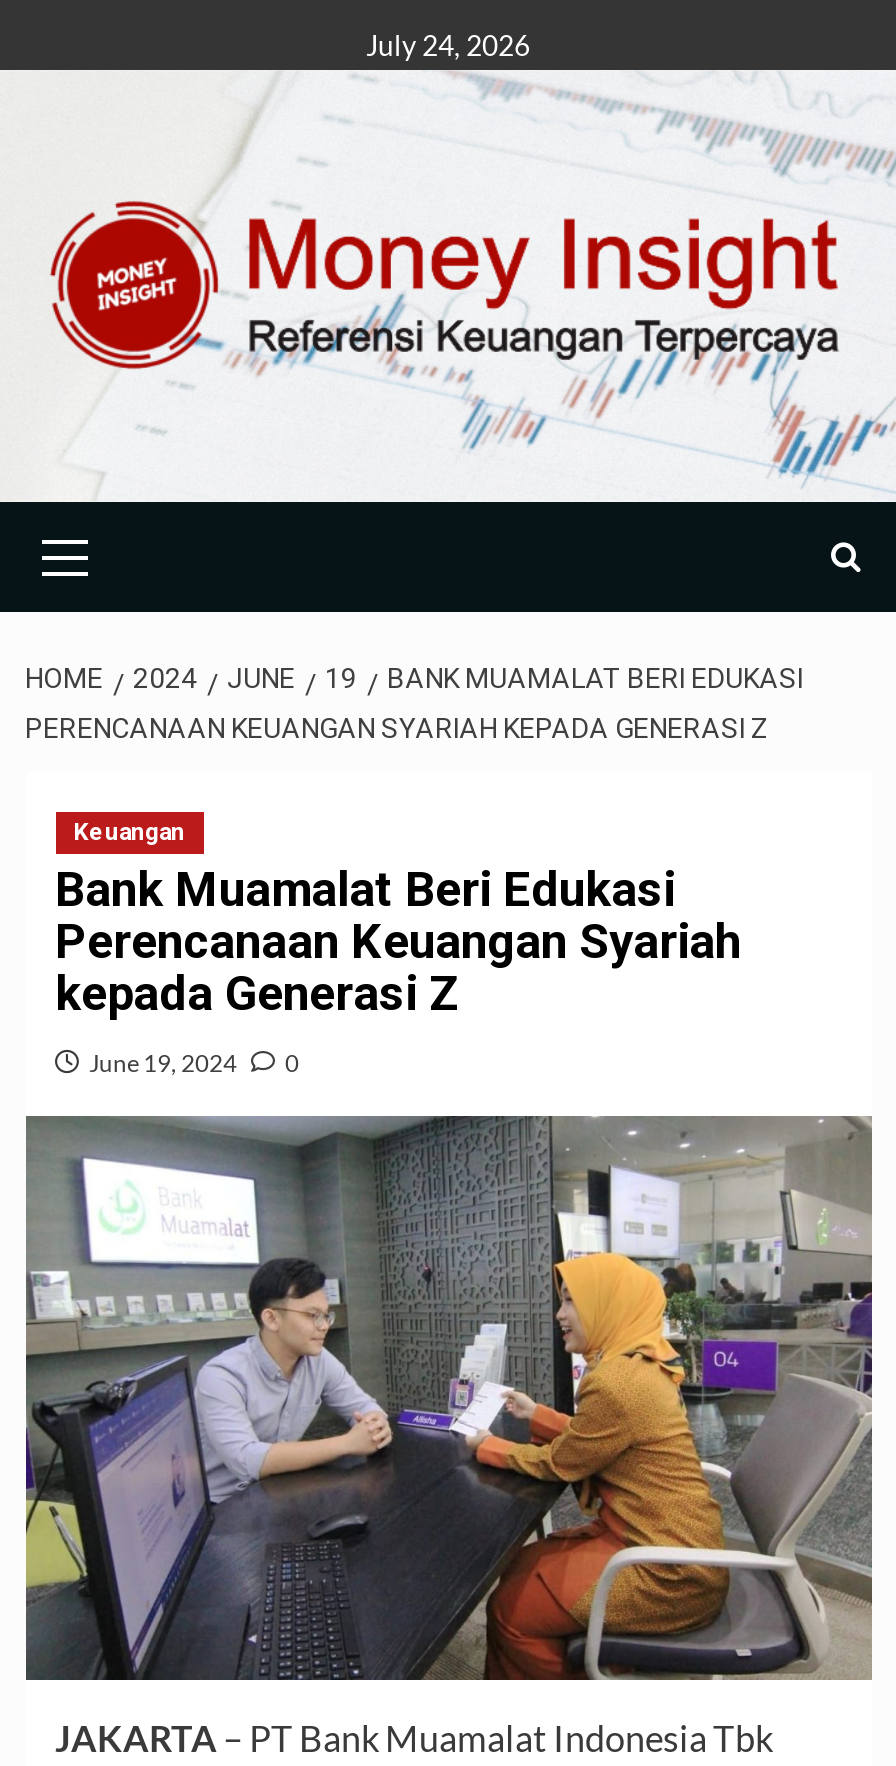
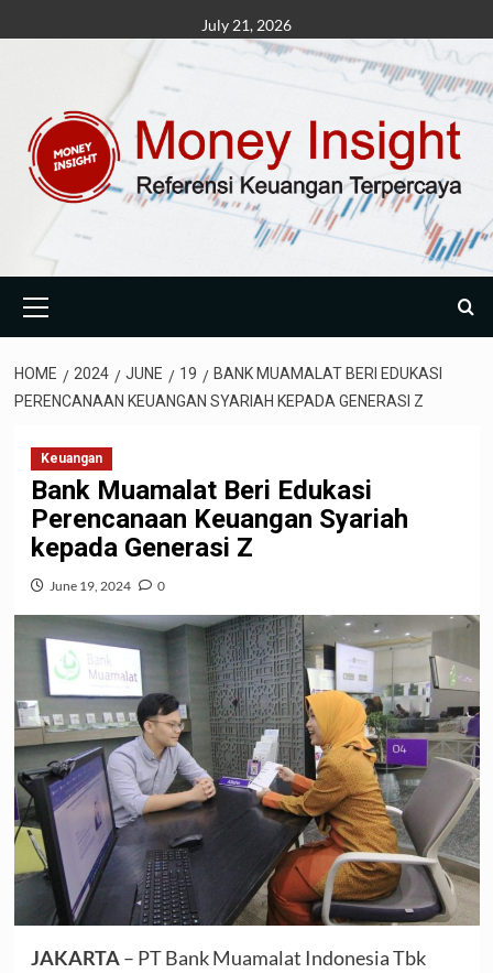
[366,28,530,62] July 24, 2026 -> [201,15,292,34] July 21, 2026

